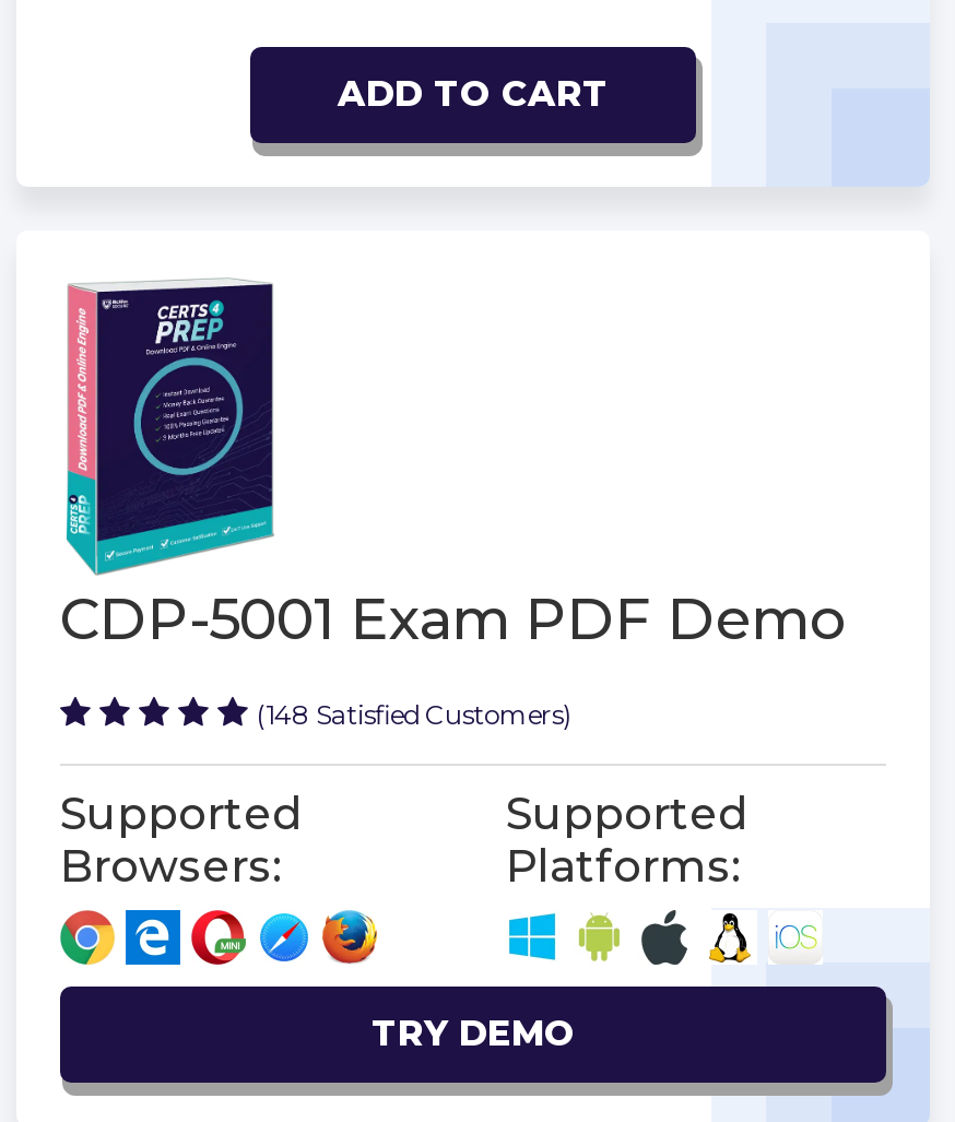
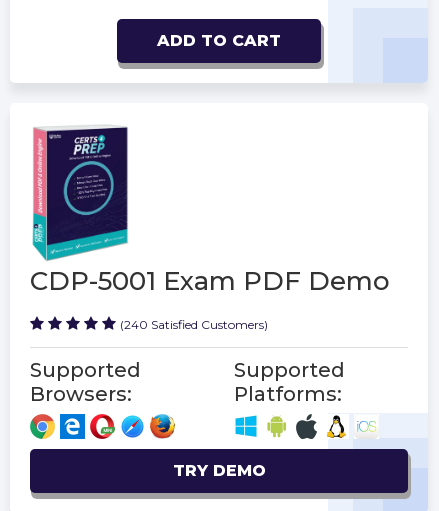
[257,698,571,731] (148 Satisfied Customers) -> [120,317,268,332] (240 Satisfied Customers)

